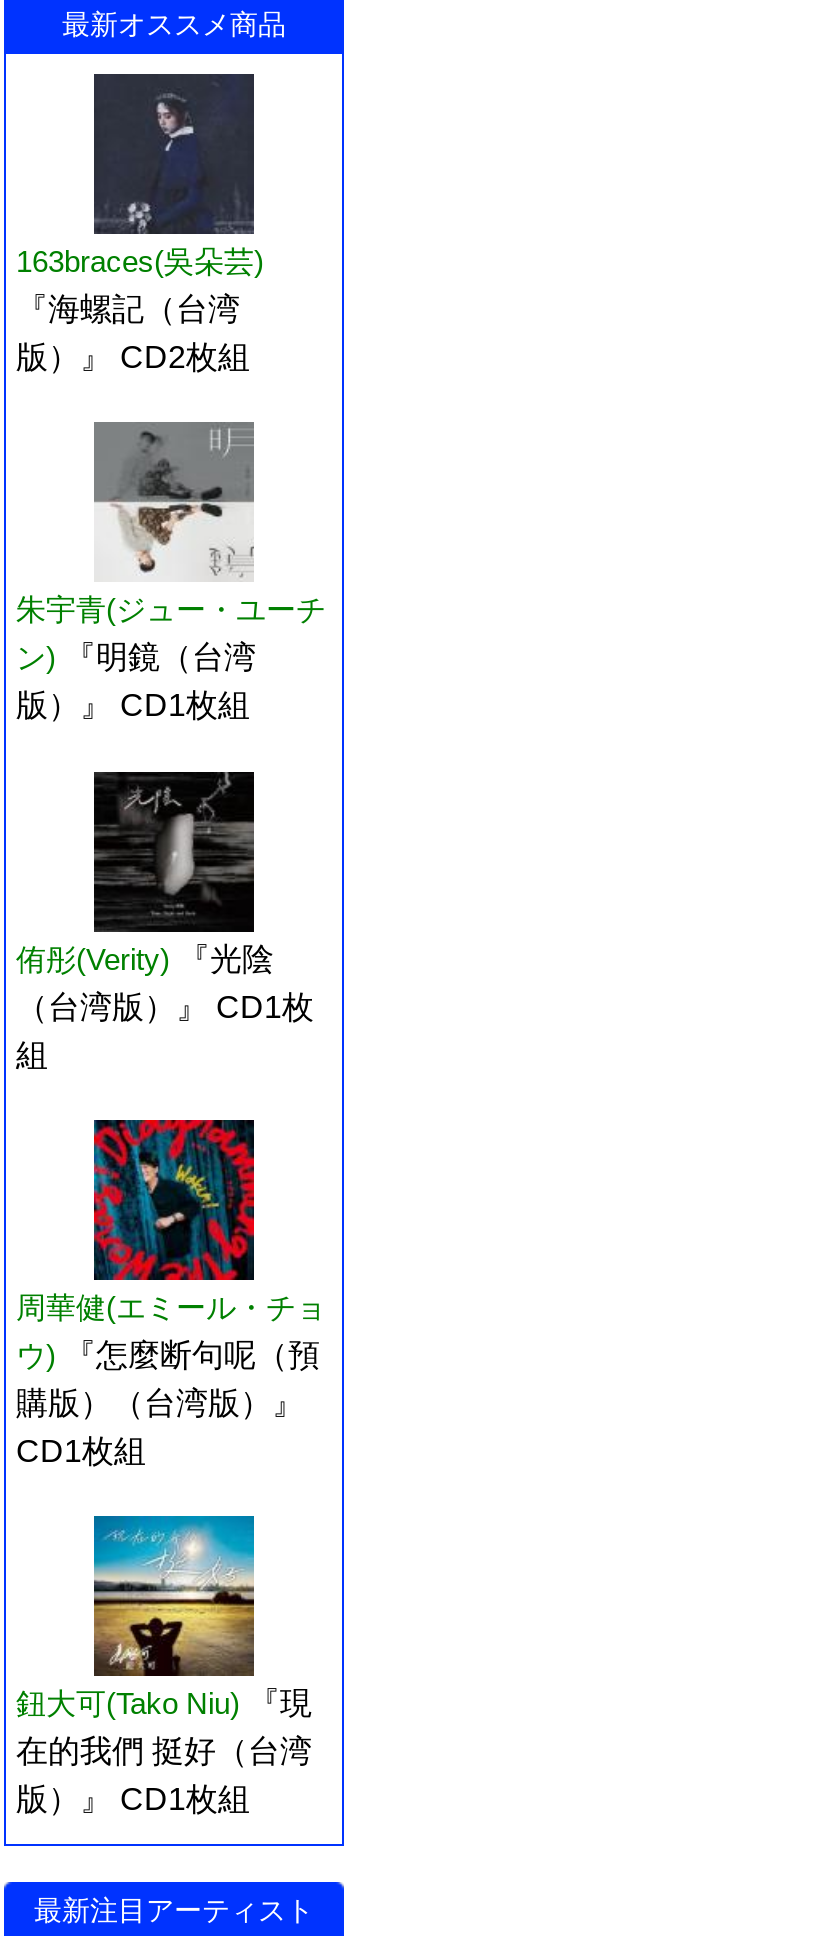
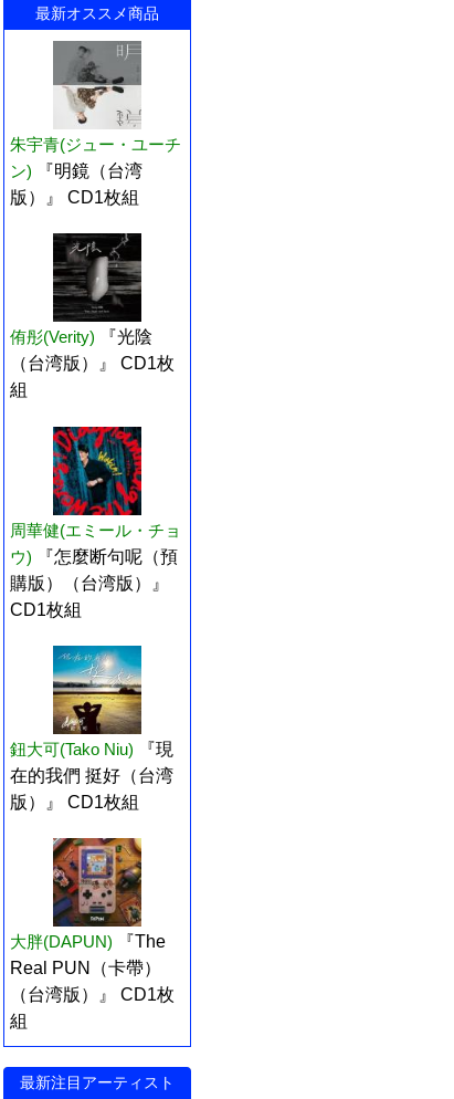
[16,76,264,375] [image] | 163braces(吳朵芸) | 『海螺記（台湾 | 版）』 CD2枚組 -> none
moved [16,432,326,1815] -> [10,46,181,811]: [image] | 朱宇青(ジュー・ユーチ | ン) 『明鏡（台湾 | ... | 在的我們 挺好（台湾 | 版）』 CD1枚組
none -> [10,837,175,1030] [image] | 大胖(DAPUN) 『The | Real PUN（卡帶） | （台湾版）』 CD1枚 | 組

